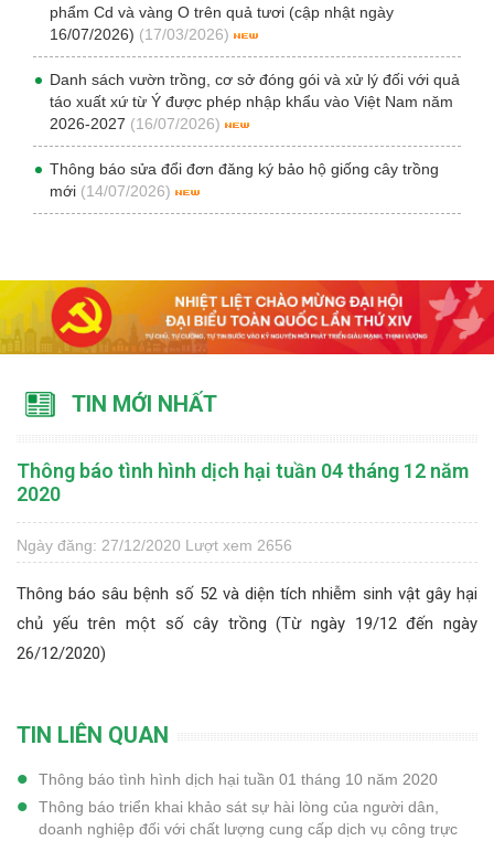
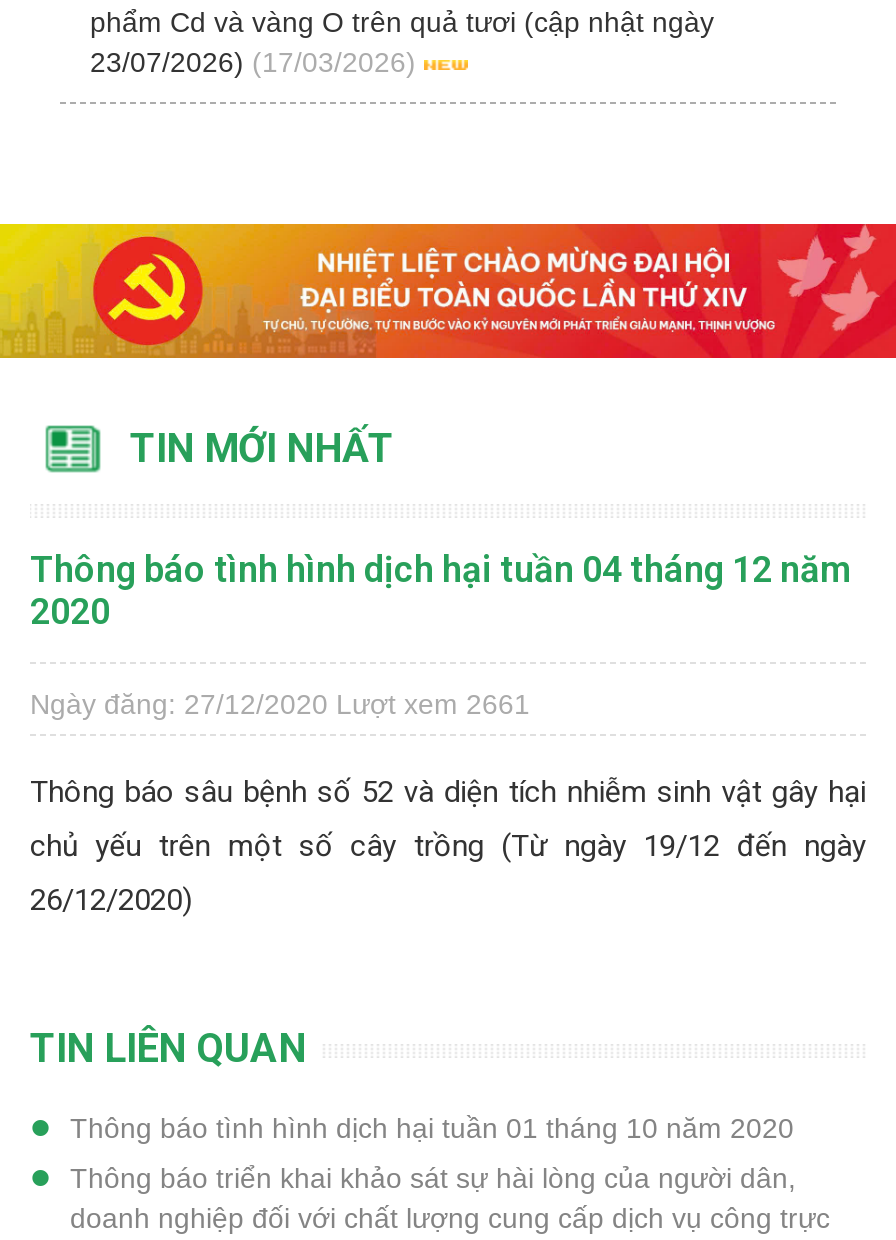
[50,25,460,200] 16/07/2026) (17/03/2026) | Danh sách vườn trồng, cơ sở đóng gói và xử lý đối với quả | táo xuất xứ từ Ý được phép nhập khẩu vào Việt Nam năm | 2026-2027 (16/07/2026) | Thông báo sửa đổi đơn đăng ký bảo hộ giống cây trồng | mới (14/07/2026) -> [90,46,416,78] 23/07/2026) (17/03/2026)
[17,537,292,554] Ngày đăng: 27/12/2020 Lượt xem 2656 -> [30,688,530,720] Ngày đăng: 27/12/2020 Lượt xem 2661

